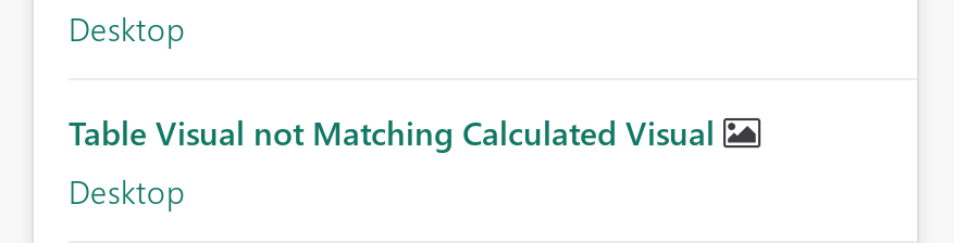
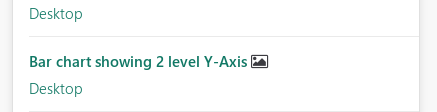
[69,112,723,155] Table Visual not Matching Calculated Visual -> [29,51,251,71] Bar chart showing 2 level Y-Axis

